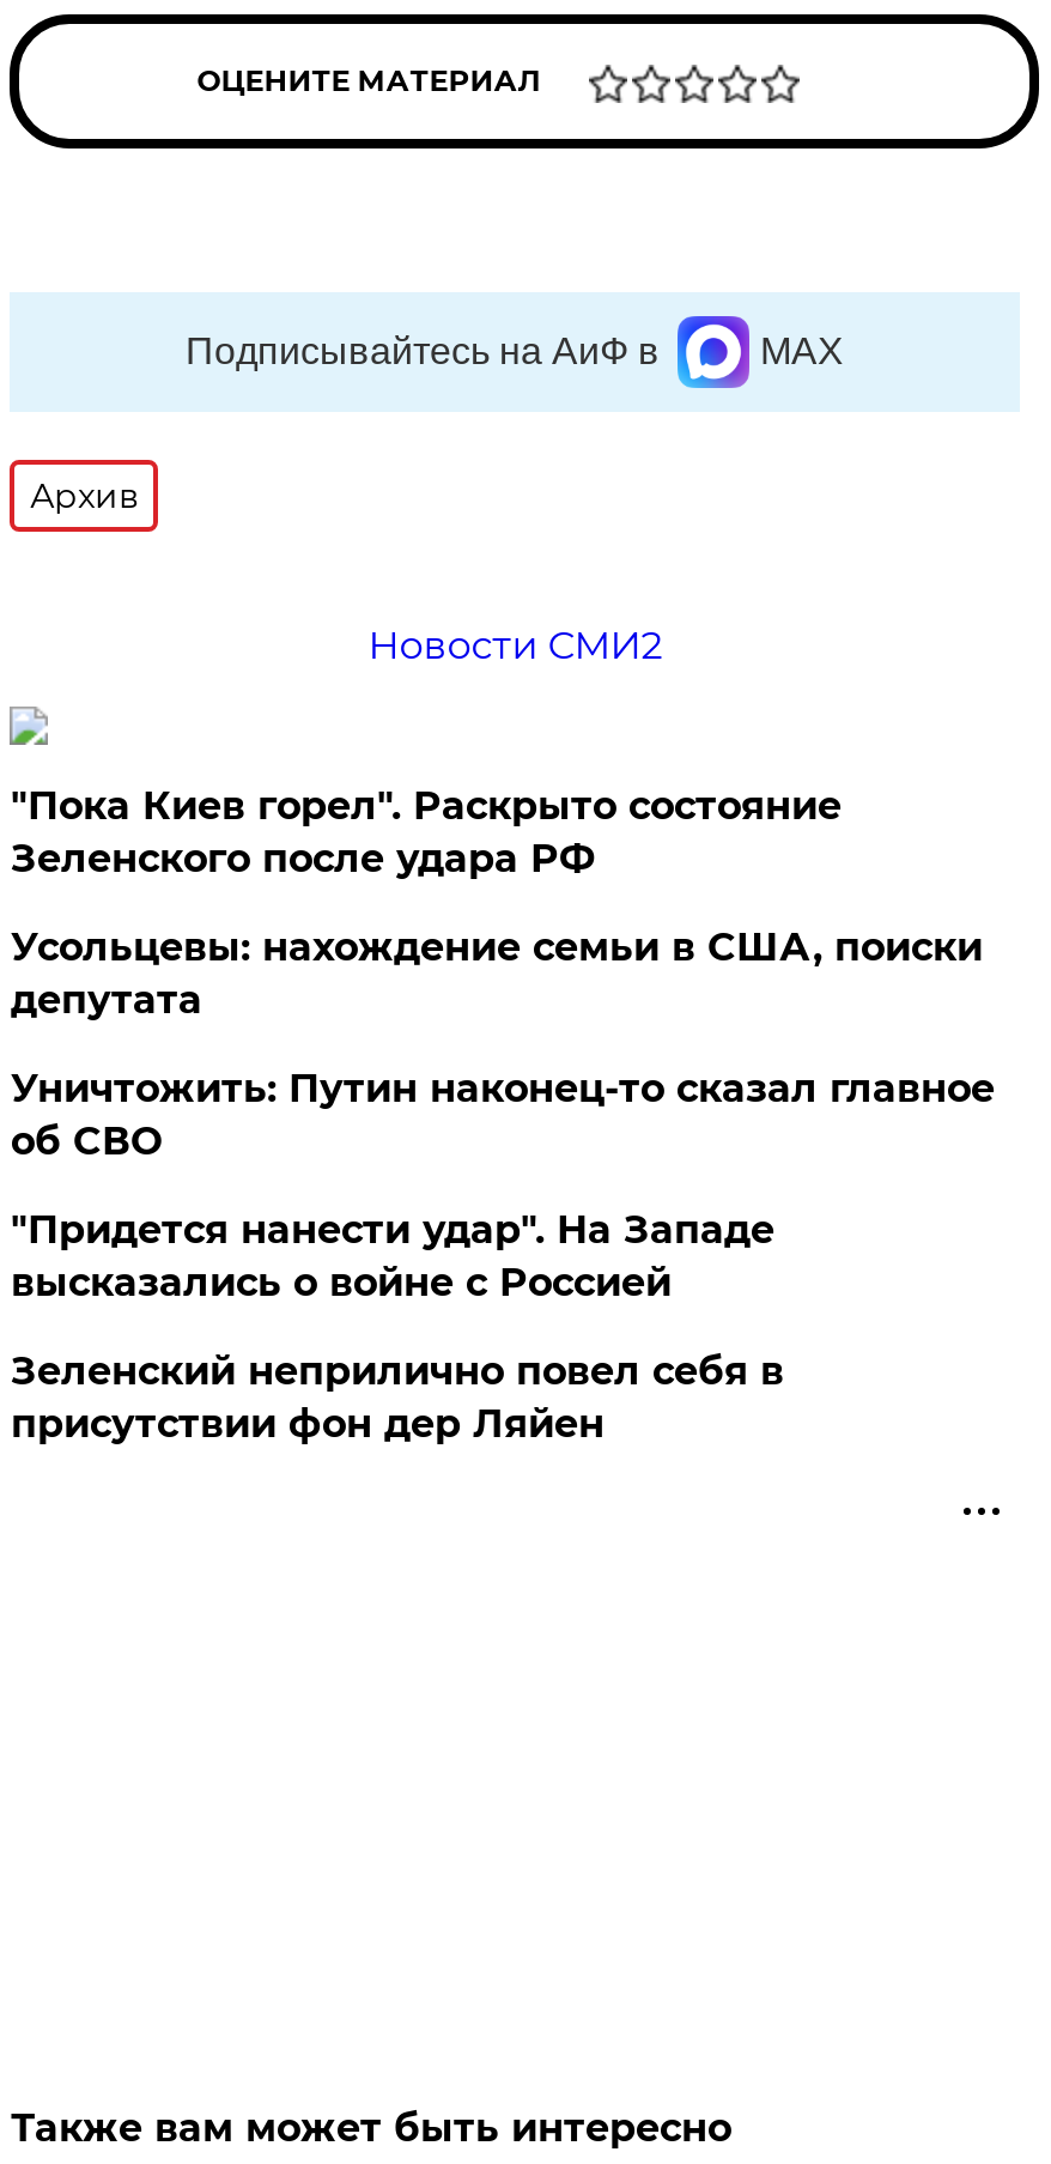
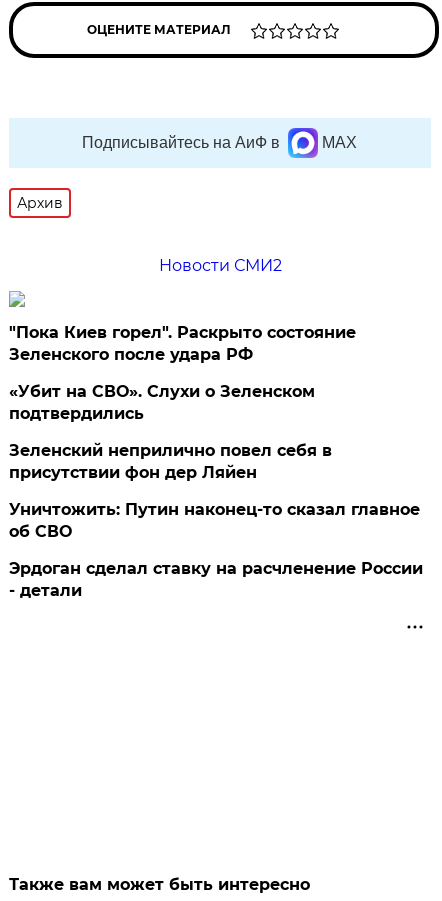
[11,925,983,1305] Усольцевы: нахождение семьи в США, поиски | депутата | "Придется нанести удар". На Западе | высказались о войне с Россией -> [9,382,315,423] «Убит на СВО». Слухи о Зеленском | подтвердились
moved [11,1066,994,1164] -> [9,500,420,541]: Уничтожить: Путин наконец-то сказал главное | об СВО
moved [11,1348,784,1447] -> [9,441,332,482]: Зеленский неприлично повел cебя в | присутствии фон дер Ляйен
none -> [9,559,423,600] Эрдоган сделал ставку на расчленение России | - детали

